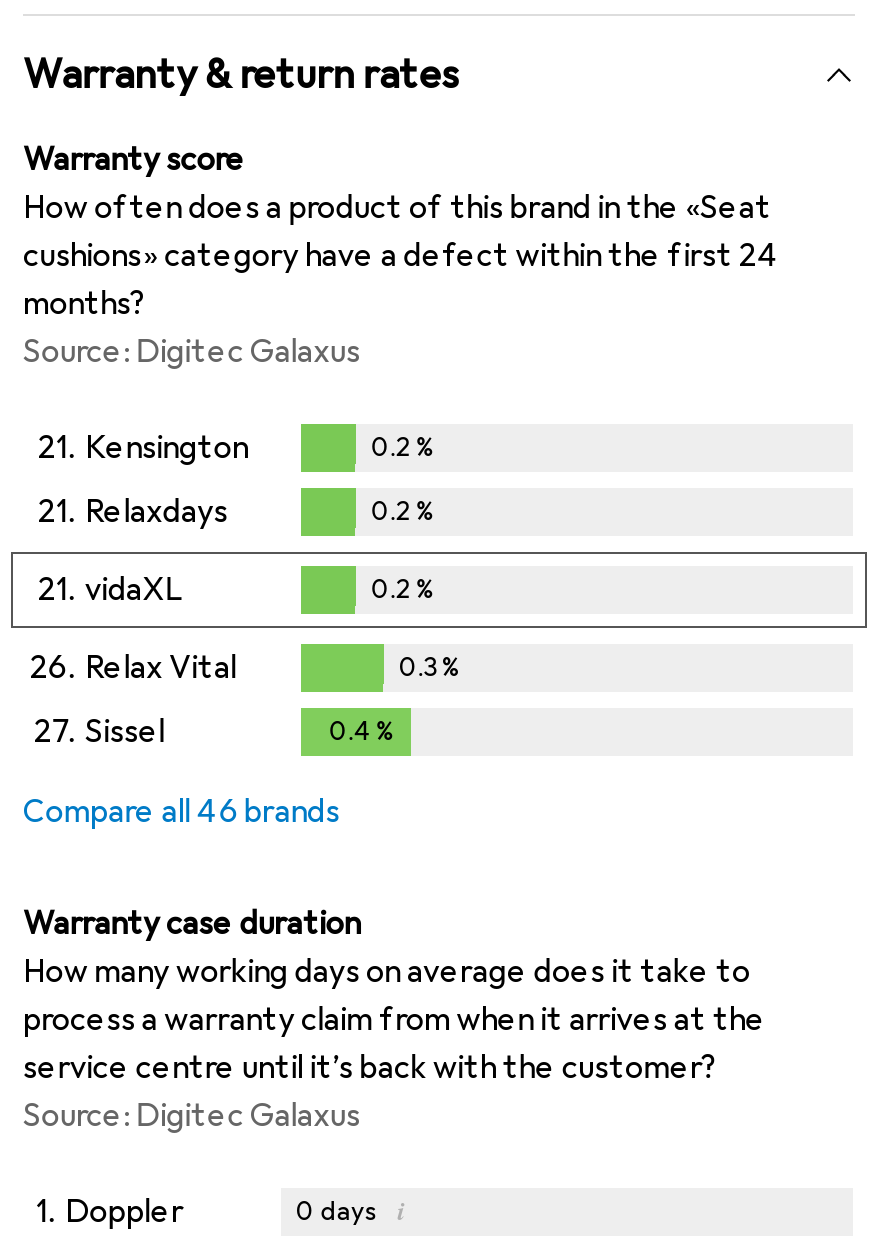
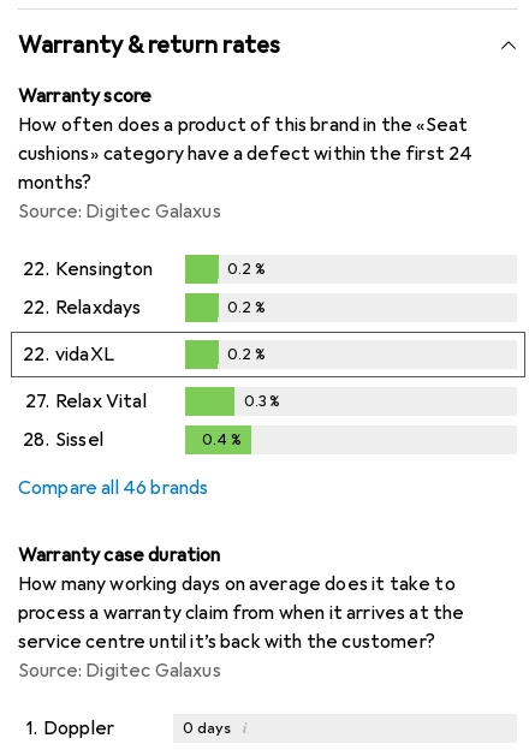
[38,428,248,468] 21. Kensington -> [22,257,153,281] 22. Kensington
[38,492,228,532] 21. Relaxdays -> [22,295,141,319] 22. Relaxdays
[38,570,183,610] 21. vidaXL -> [22,342,114,366] 22. vidaXL
[30,648,237,688] 26. Relax Vital -> [25,389,146,413] 27. Relax Vital
[34,712,165,752] 27. Sissel -> [22,428,103,452] 28. Sissel

